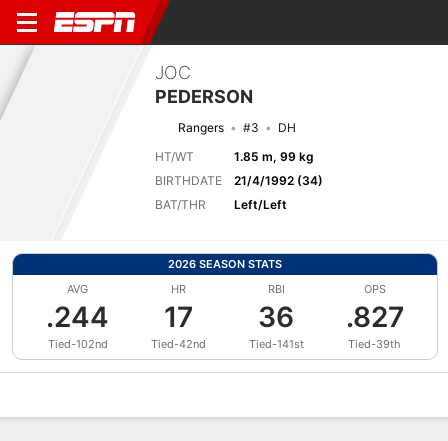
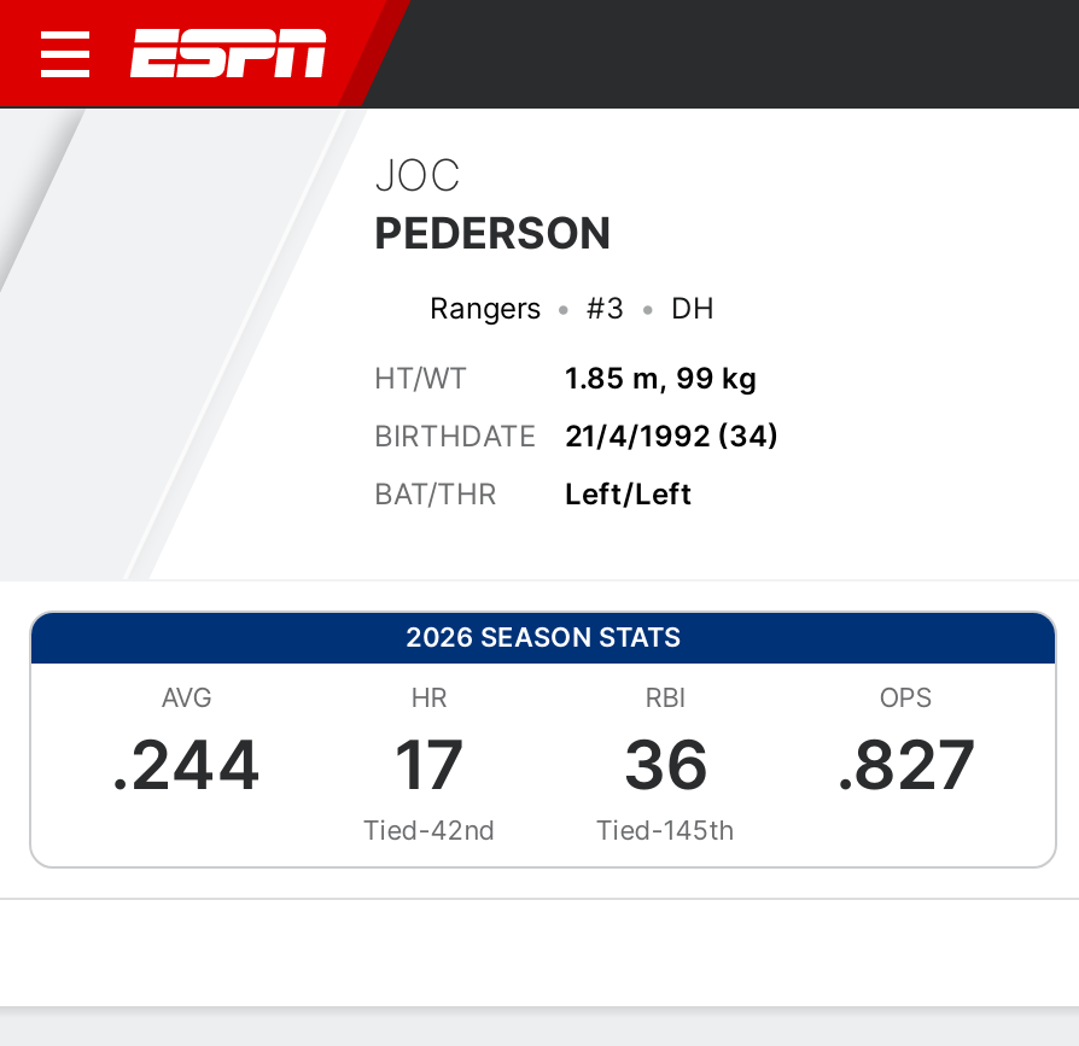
[48,337,108,351] Tied-102nd -> none
[249,337,304,351] Tied-141st -> [596,813,736,847] Tied-145th
[348,337,401,351] Tied-39th -> none

